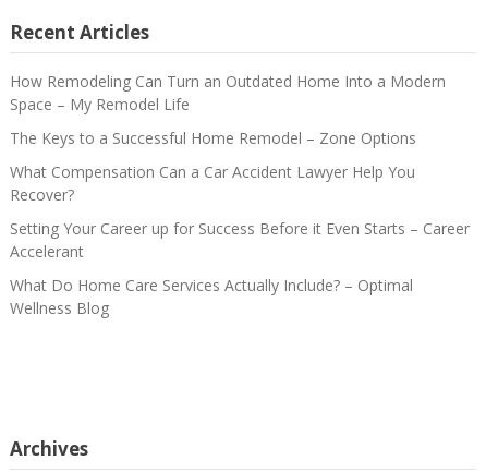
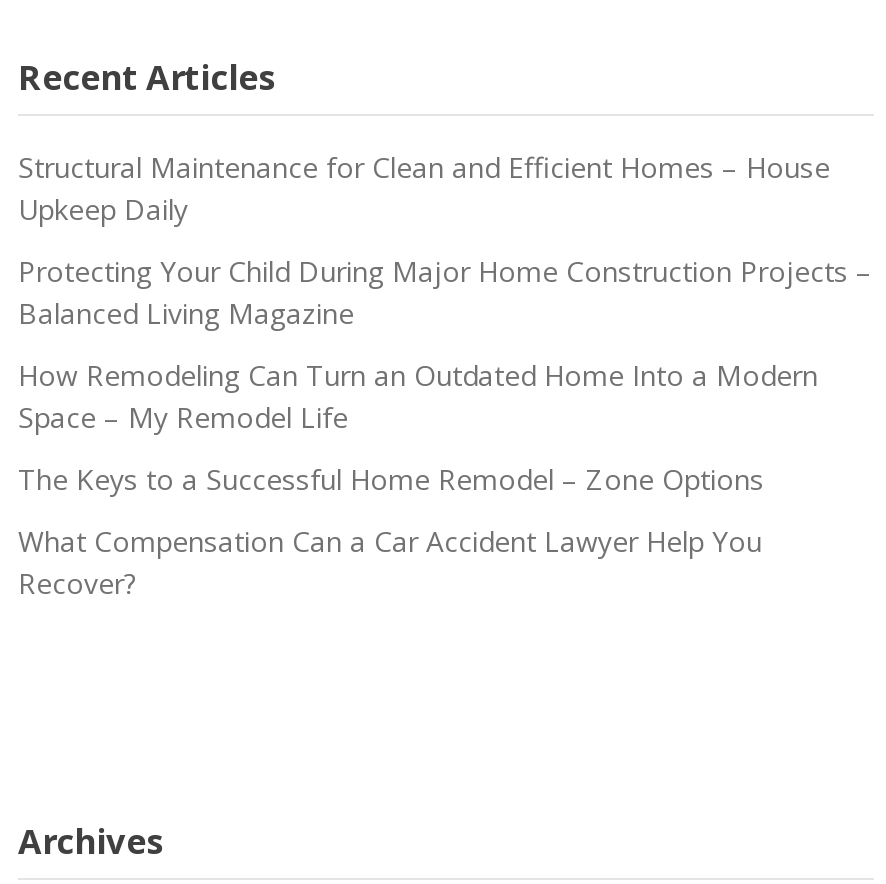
none -> [18,148,872,332] Structural Maintenance for Clean and Efficient Homes – House | Upkeep Daily | Protecting Your Child During Major Home Construction Projects – | Balanced Living Magazine
moved [10,71,446,205] -> [18,356,818,602]: How Remodeling Can Turn an Outdated Home Into a Modern | Space – My Remodel Life | The Keys to a Successful Home Remodel – Zone Options | What Compensation Can a Car Accident Lawyer Help You | Recover?
[10,218,470,319] Setting Your Career up for Success Before it Even Starts – Career | Accelerant | What Do Home Care Services Actually Include? – Optimal | Wellness Blog -> none

